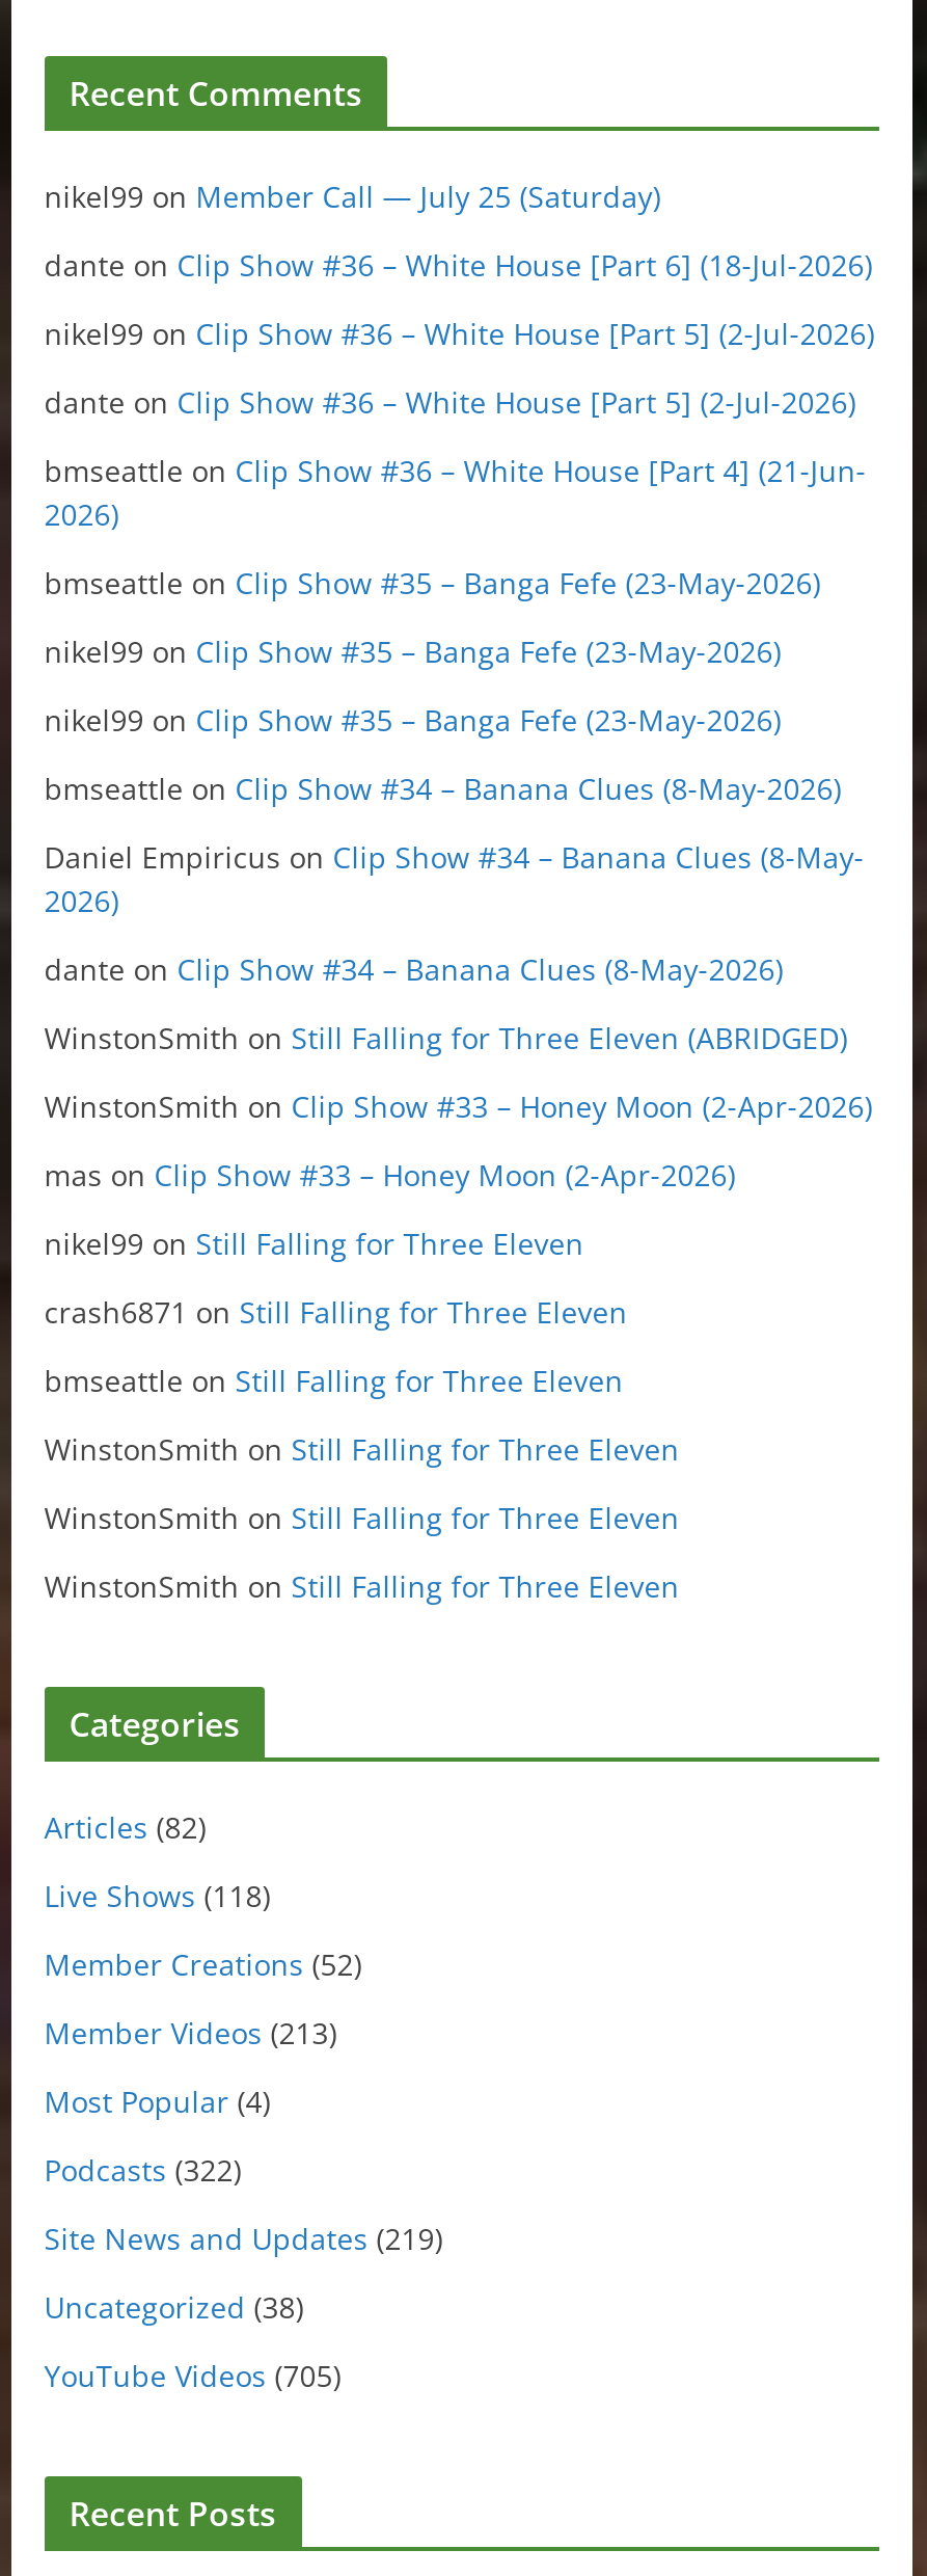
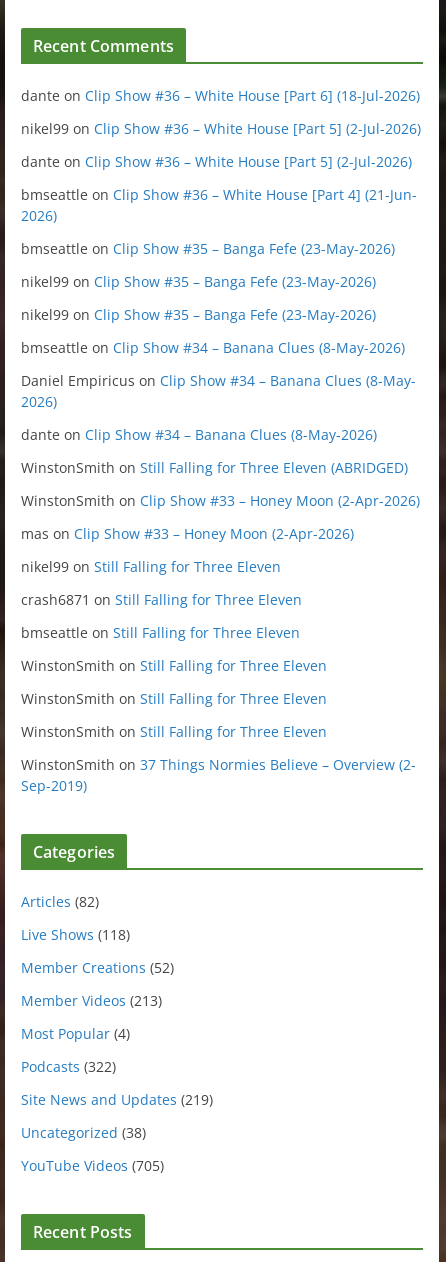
[44,176,661,216] nikel99 on Member Call — July 25 (Saturday) -> none
moved [44,245,874,1605] -> [21,86,421,741]: dante on Clip Show #36 – White House [Part 6] (18-Jul-2026) | nikel99 on Clip Show #36 – White House [Part 5] (2-Jul-2026) | dante on Clip Show #36 – White House [Part 5] (2-Jul-2026) | ... | WinstonSmith on Still Falling for Three Eleven | WinstonSmith on Still Falling for Three Eleven
none -> [21,755,416,795] WinstonSmith on 37 Things Normies Believe – Overview (2- | Sep-2019)

